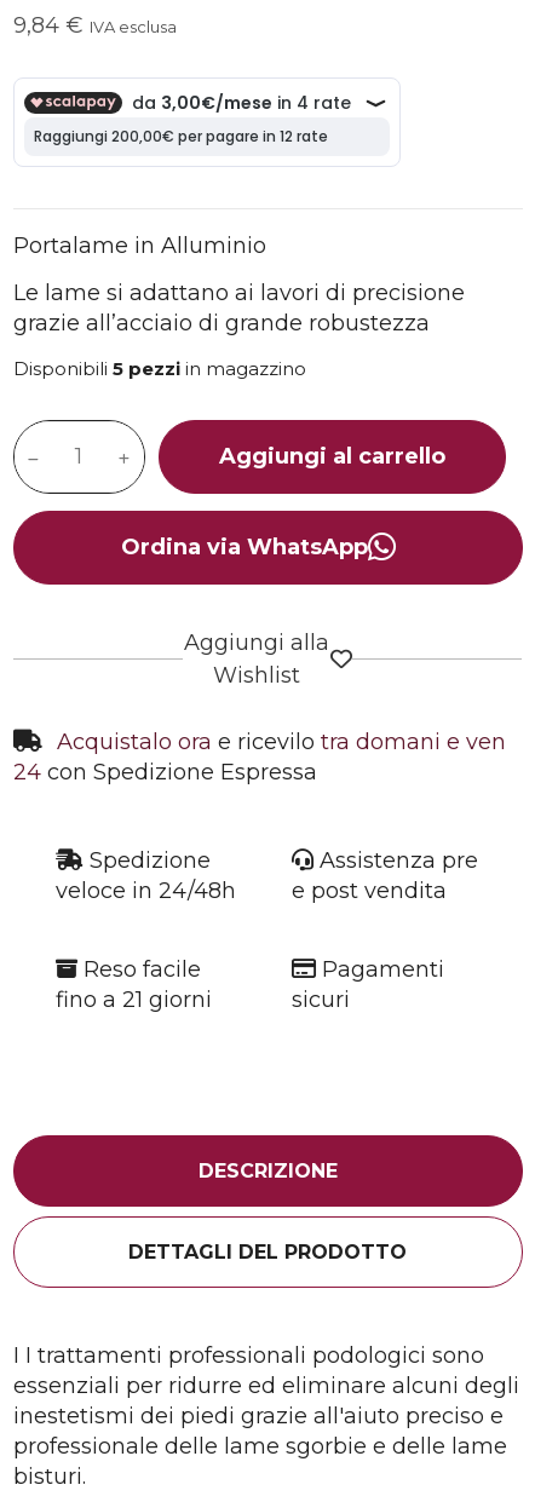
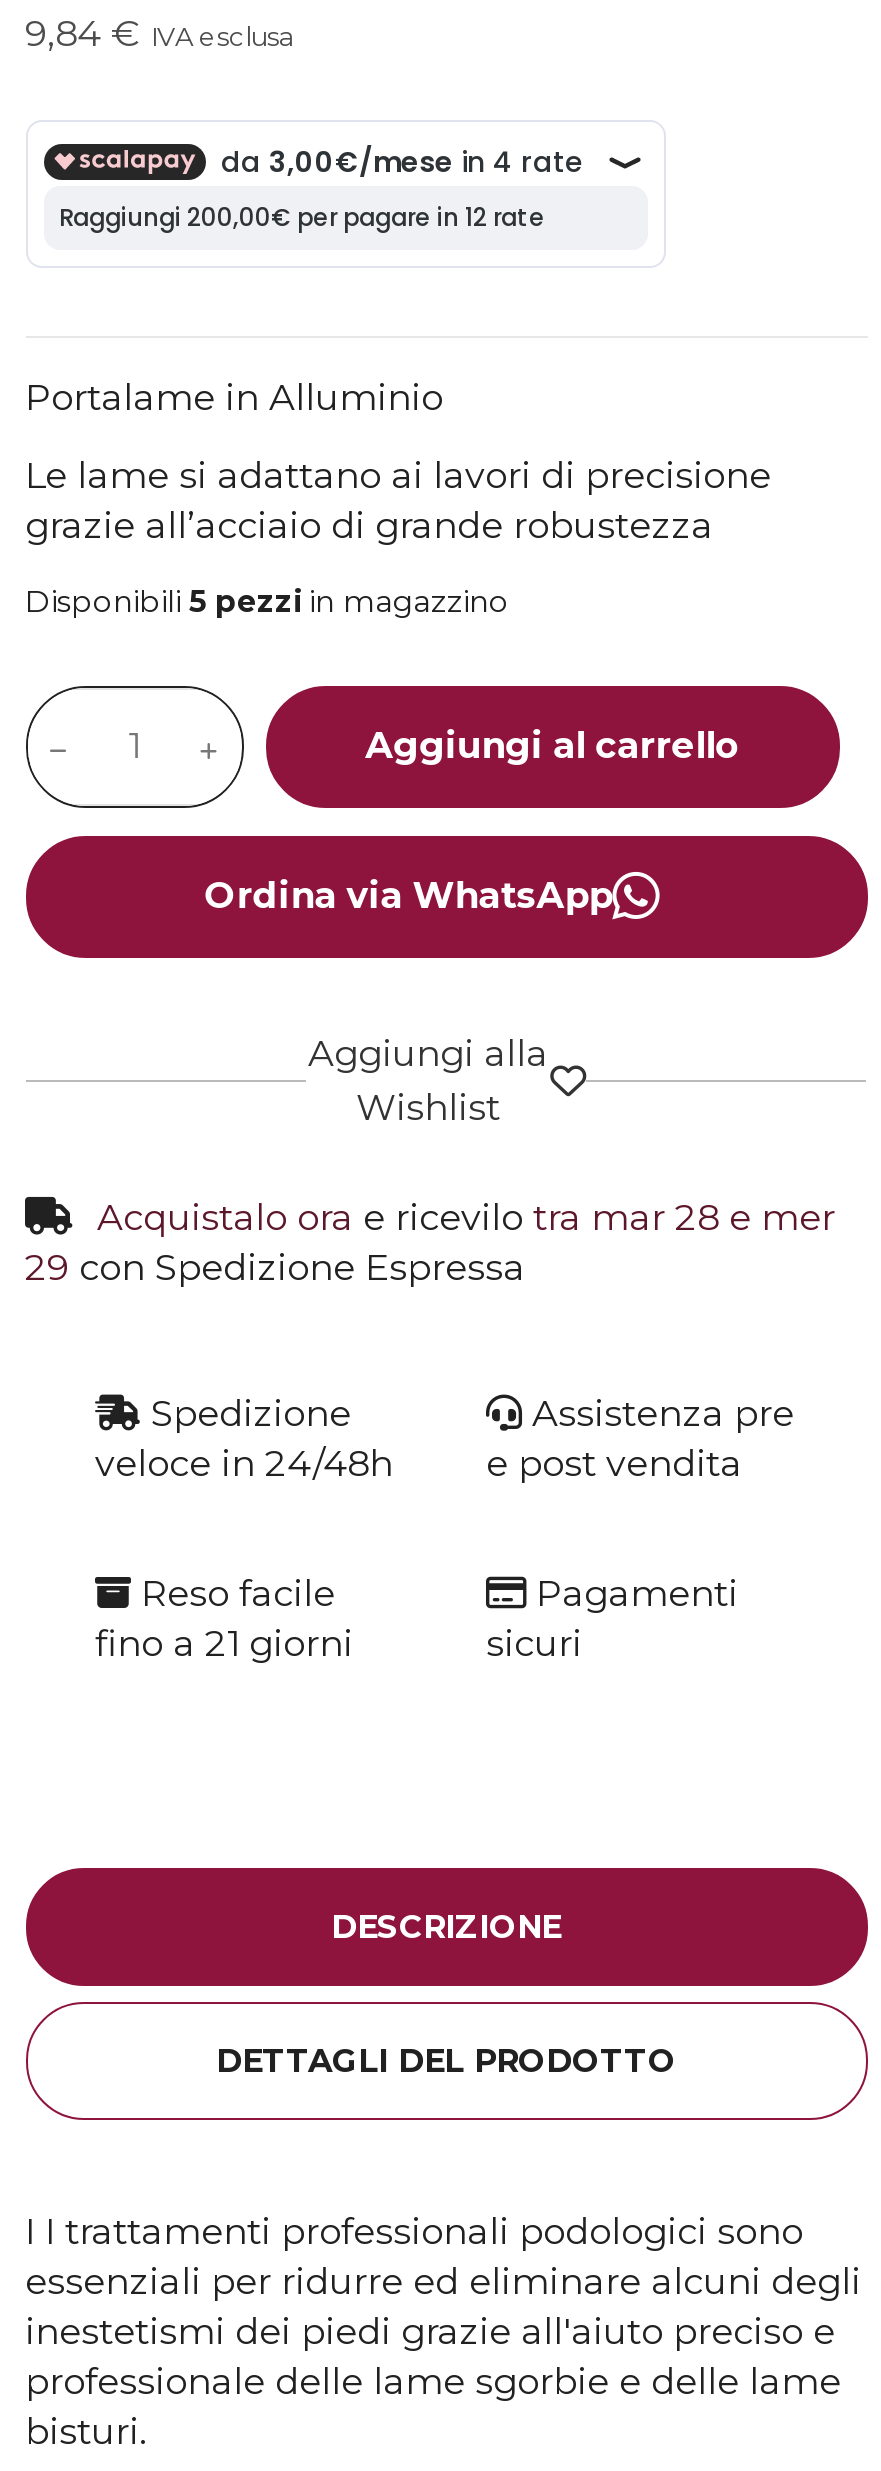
[13,729,505,786] Acquistalo ora e ricevilo tra domani e ven | 24 con Spedizione Espressa -> [25,1197,835,1291] Acquistalo ora e ricevilo tra mar 28 e mer | 29 con Spedizione Espressa

